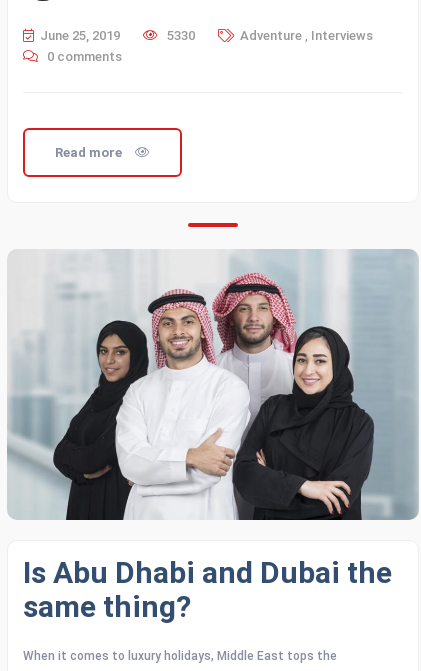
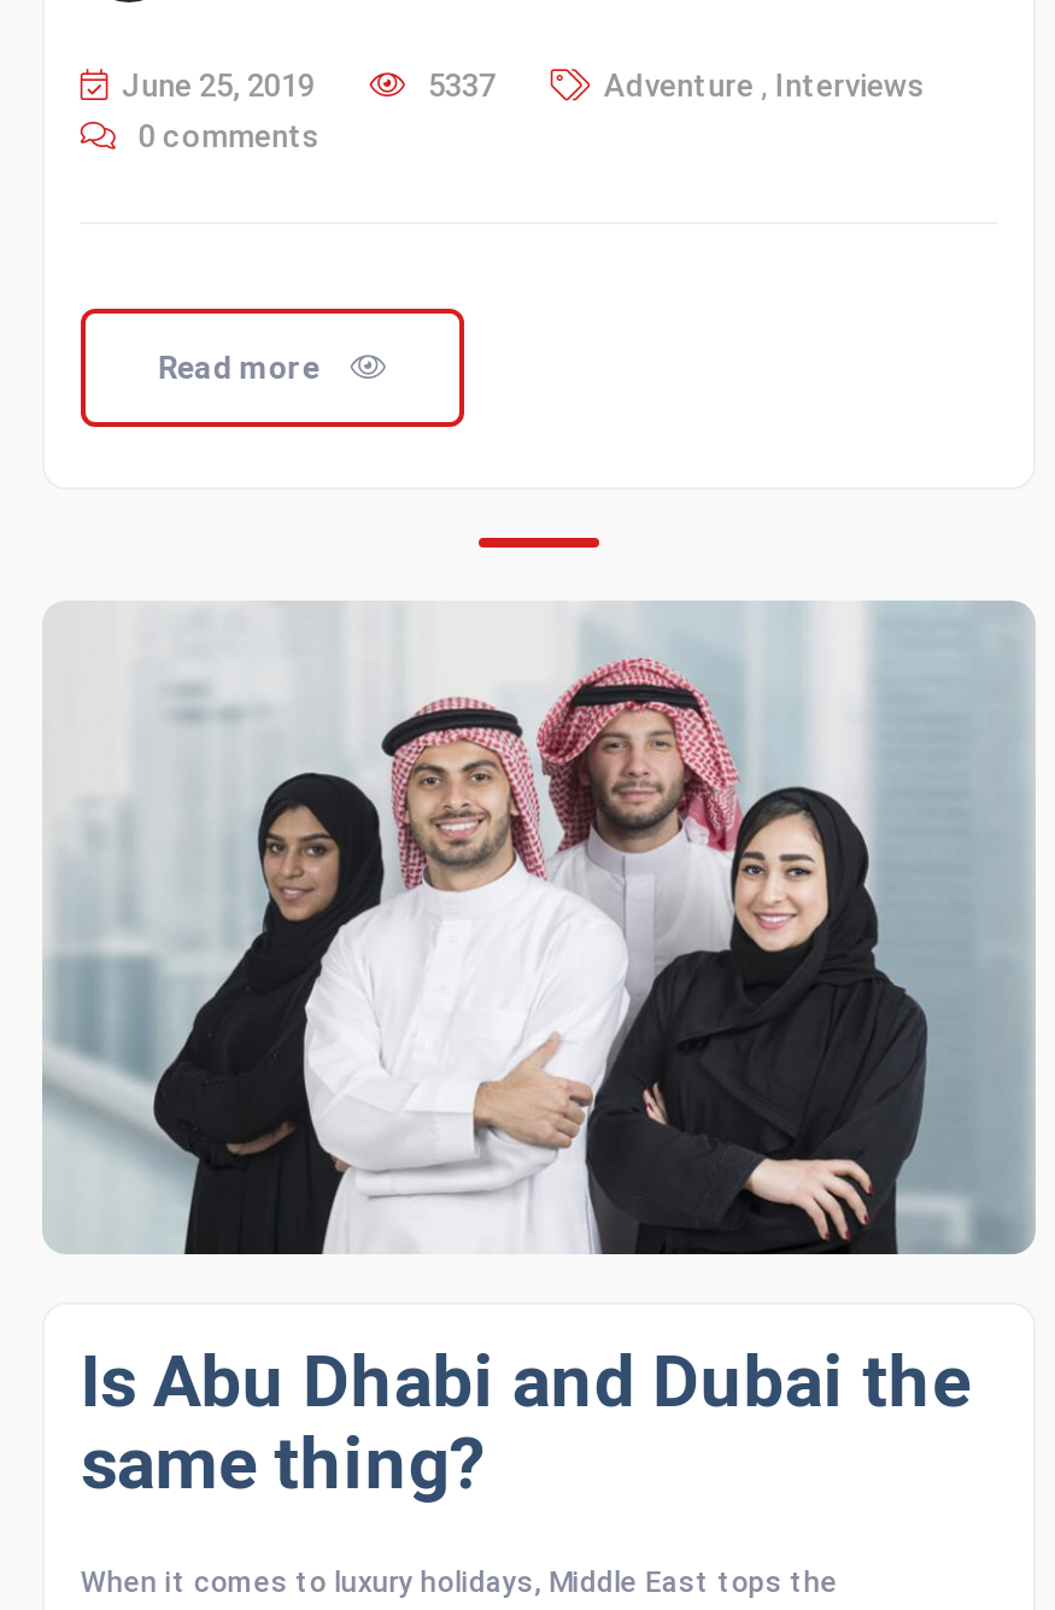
[167,28,195,43] 5330 -> [428,67,495,103] 5337

